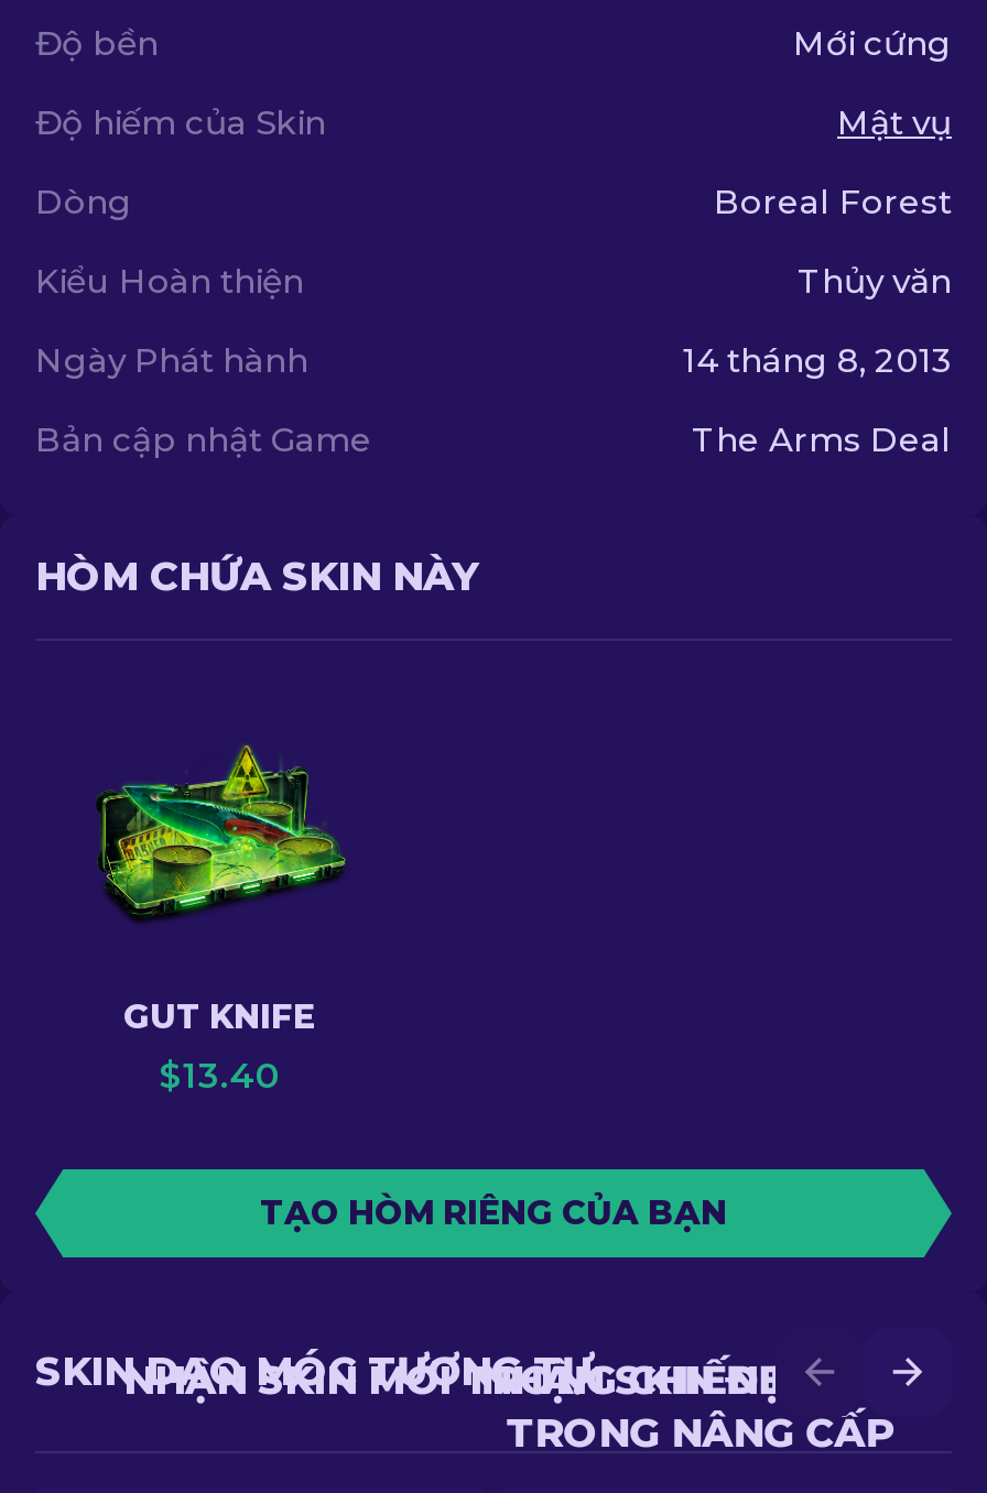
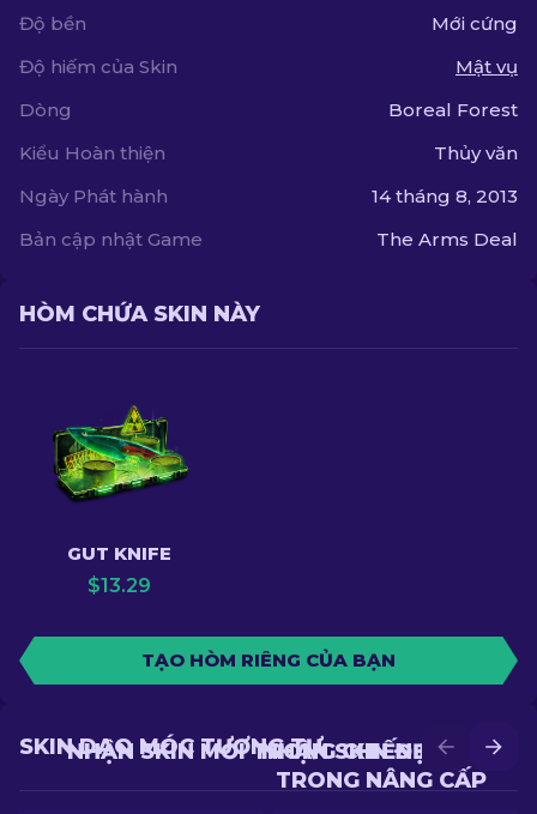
[159,1055,280,1097] $13.40 -> [88,574,151,597] $13.29

